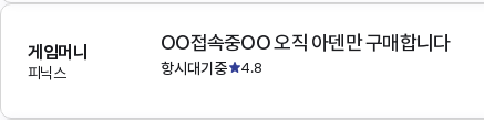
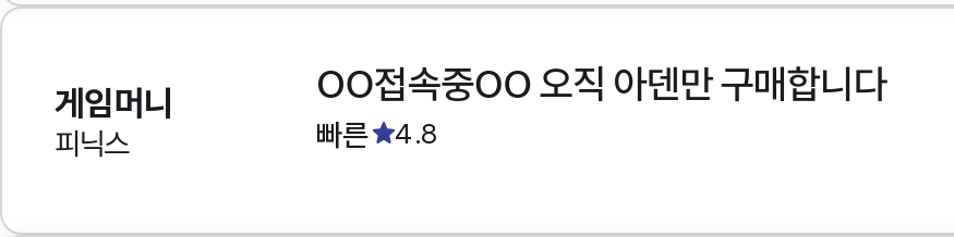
[161,59,227,77] 항시대기중 -> [316,116,369,151] 빠른

